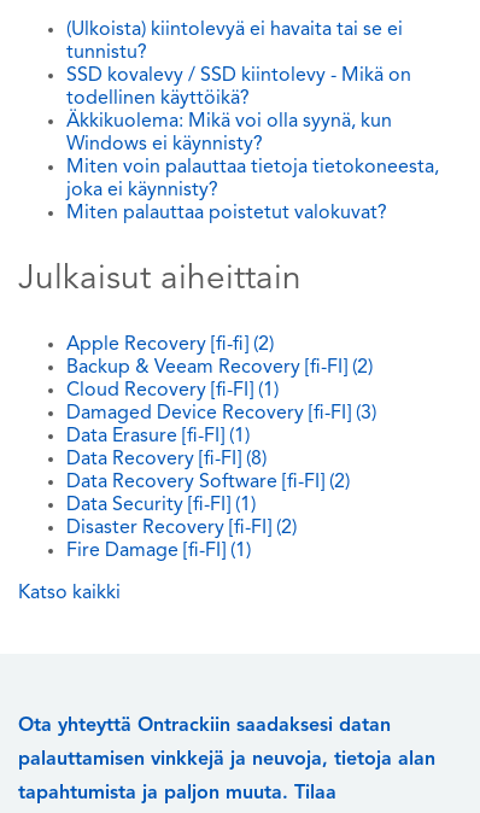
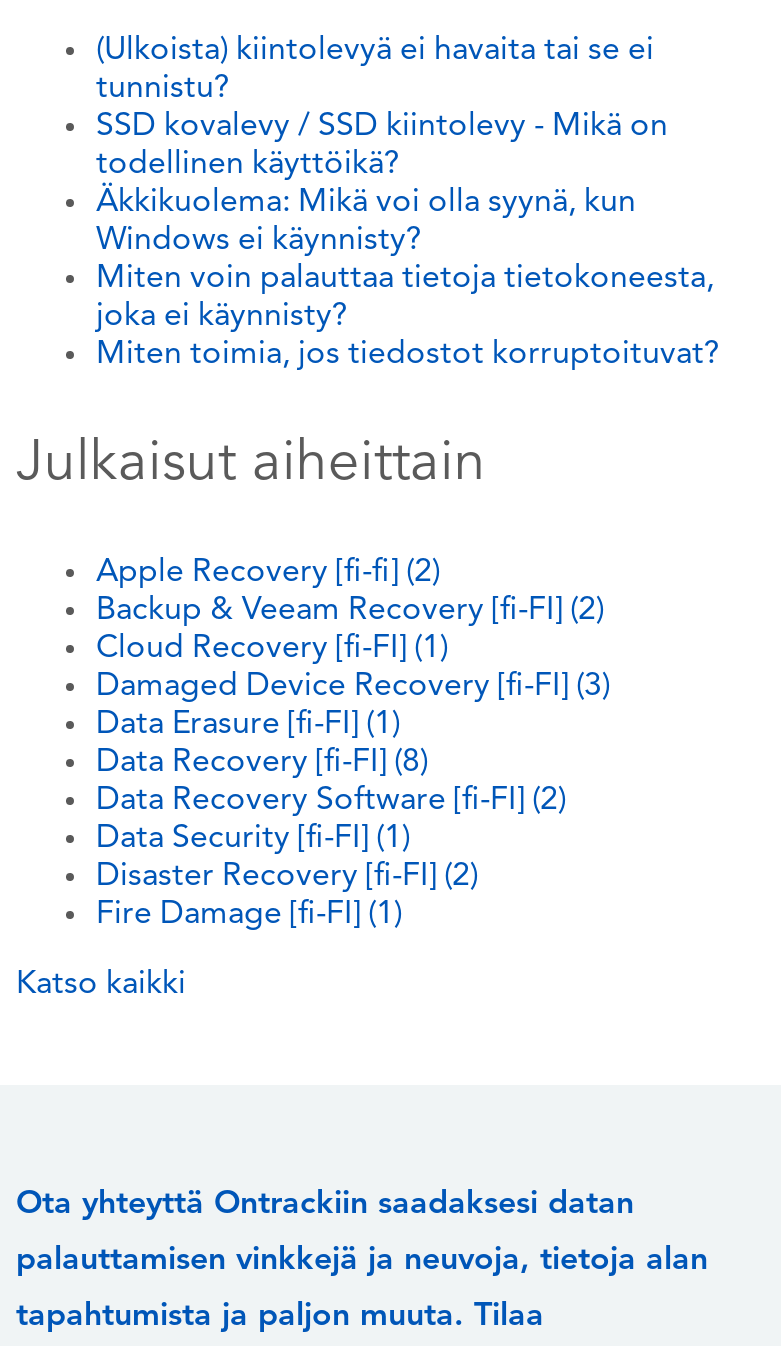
[66,203,387,223] Miten palauttaa poistetut valokuvat? -> [96,338,720,370] Miten toimia, jos tiedostot korruptoituvat?

